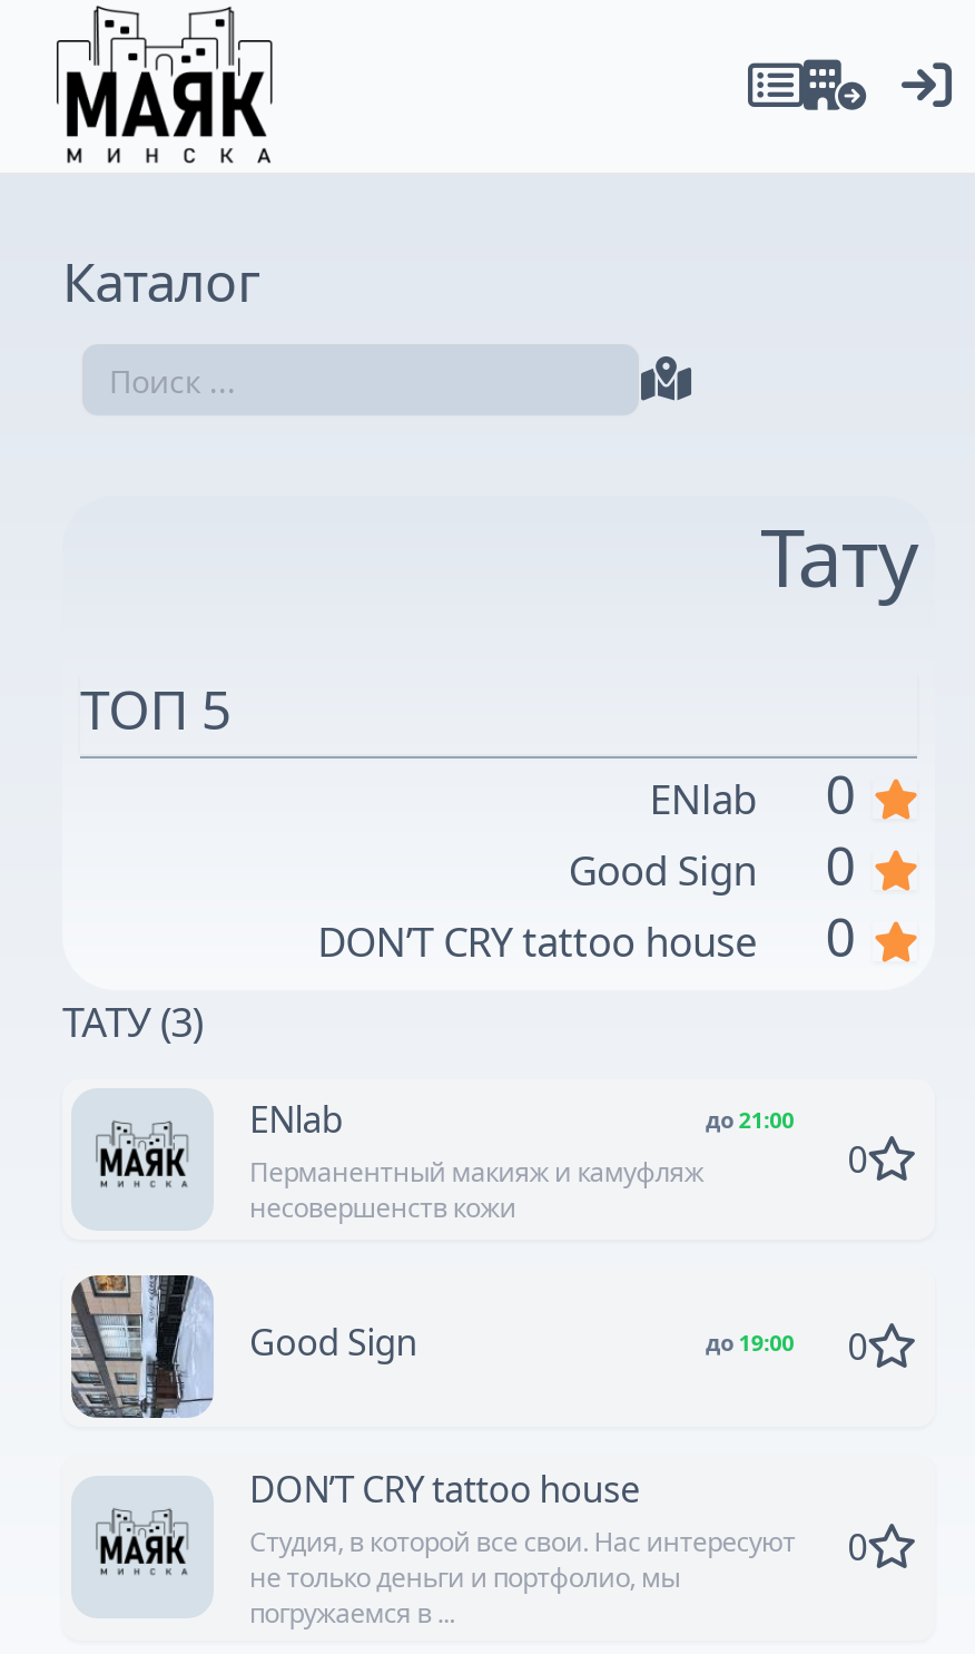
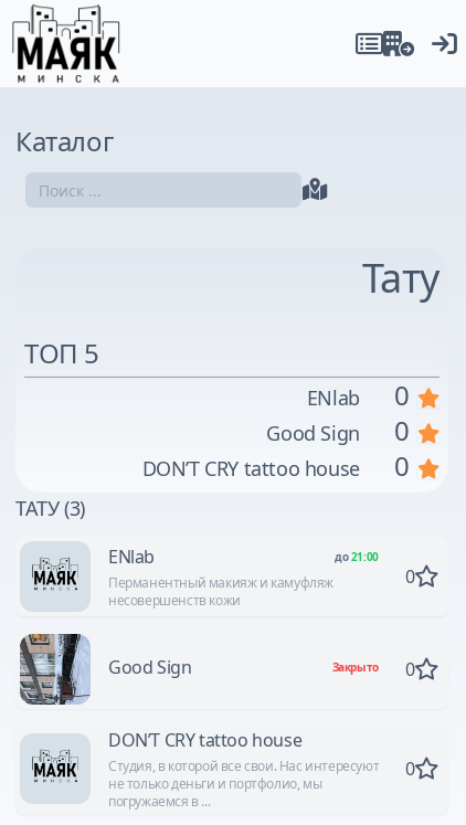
[706,1326,794,1357] до 19:00 -> [332,659,379,675] Закрыто

